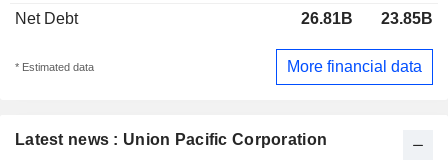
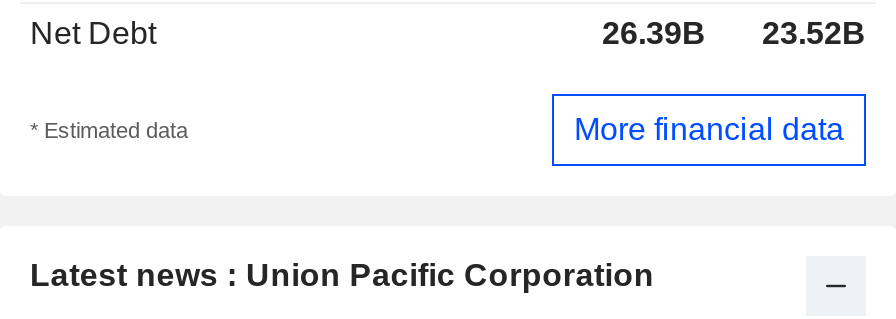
[301,10,433,27] 26.81B | 23.85B -> [602,17,866,51] 26.39B | 23.52B

